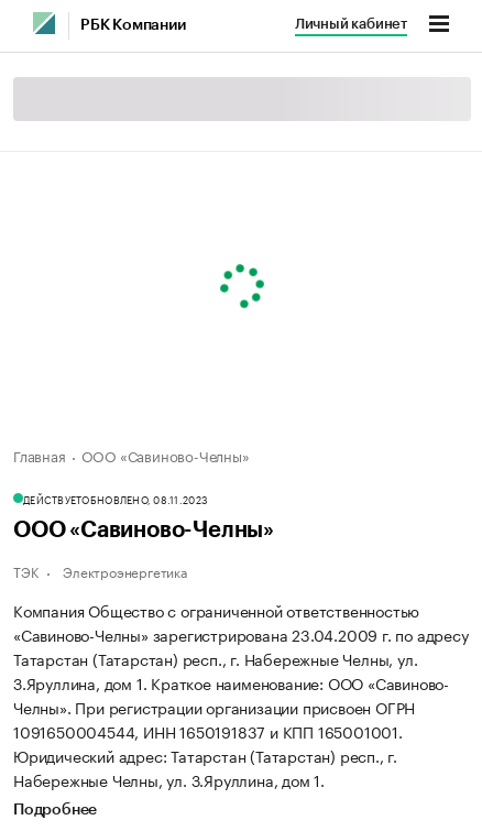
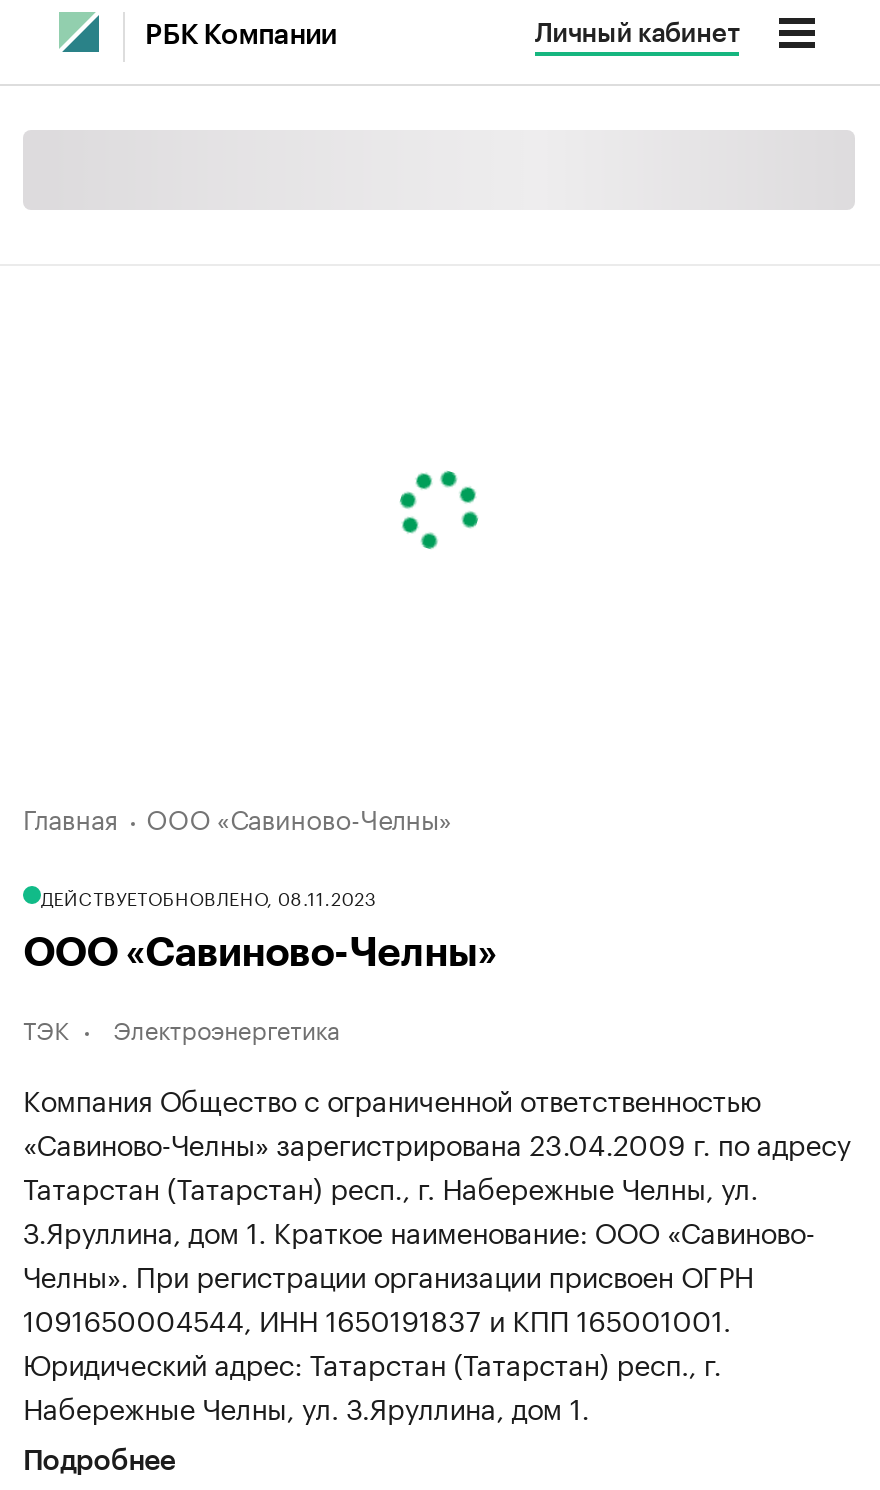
[219,263,265,309] [image] -> [397,468,481,552] [image]

